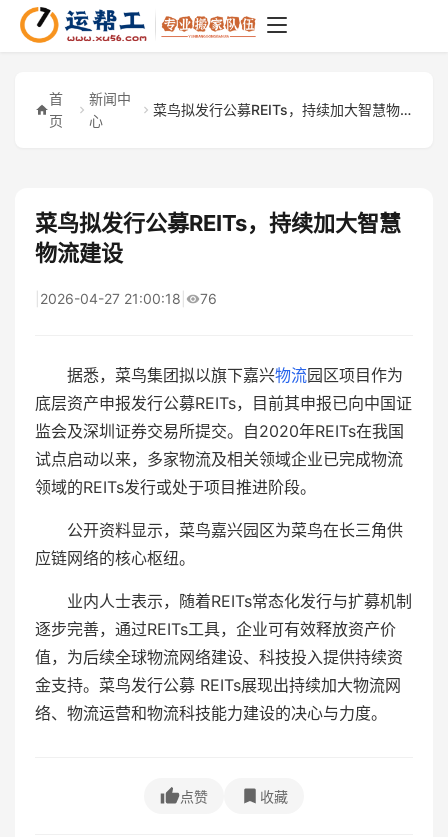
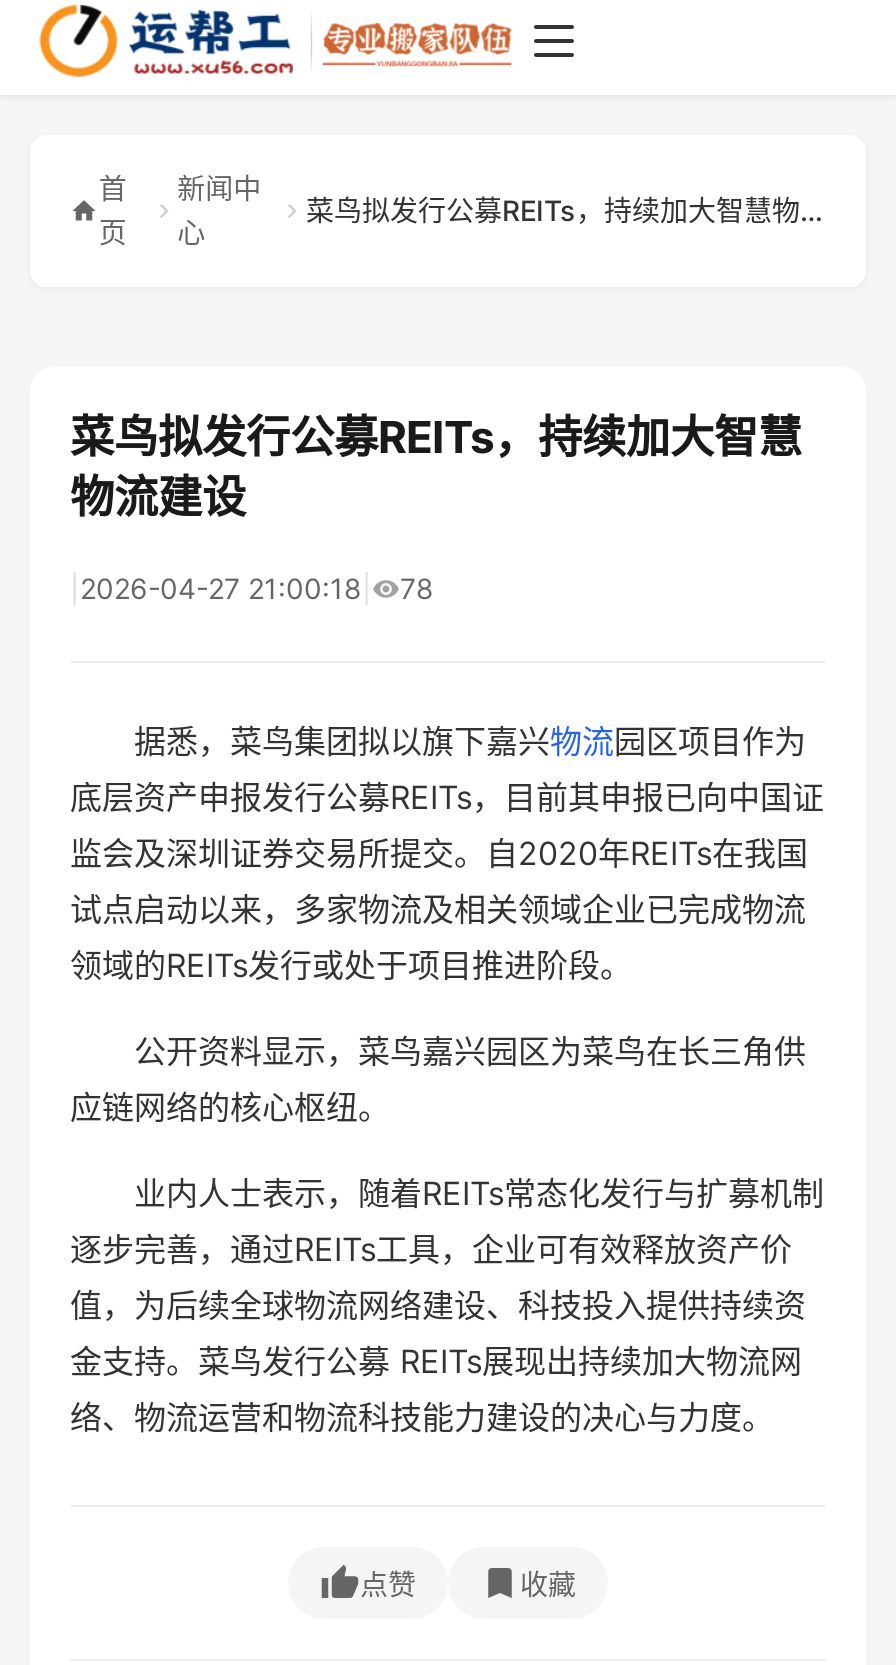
[200,290,217,307] 76 -> [400,571,434,605] 78

